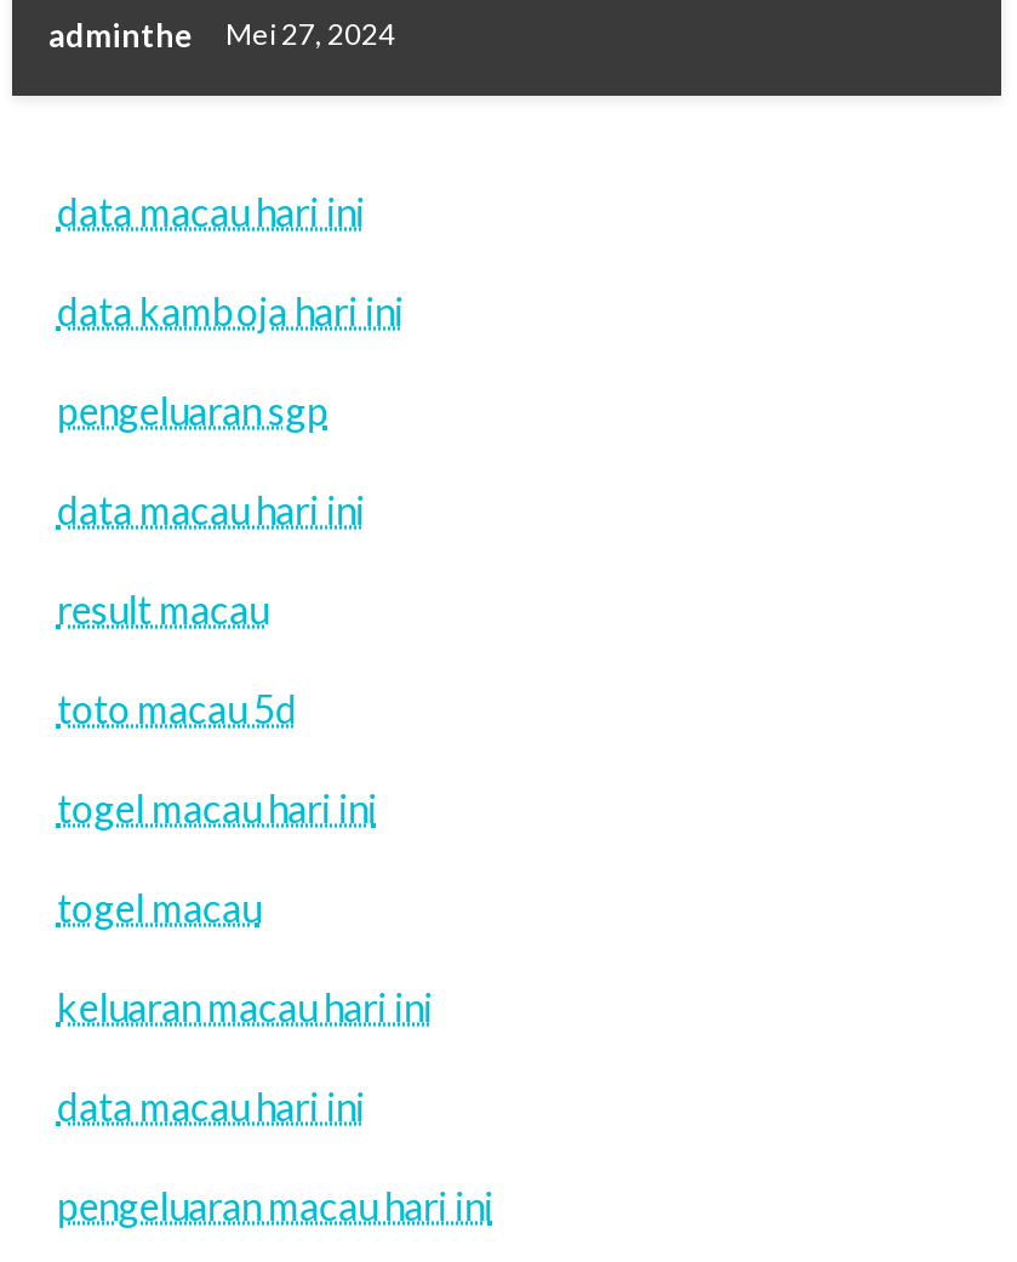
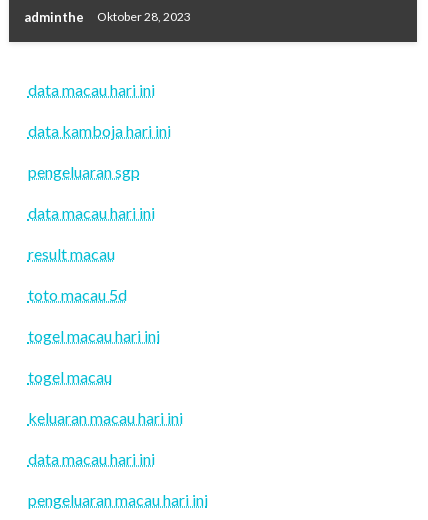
[48,16,395,55] adminthe Mei 27, 2024 -> [24,9,191,25] adminthe Oktober 28, 2023

